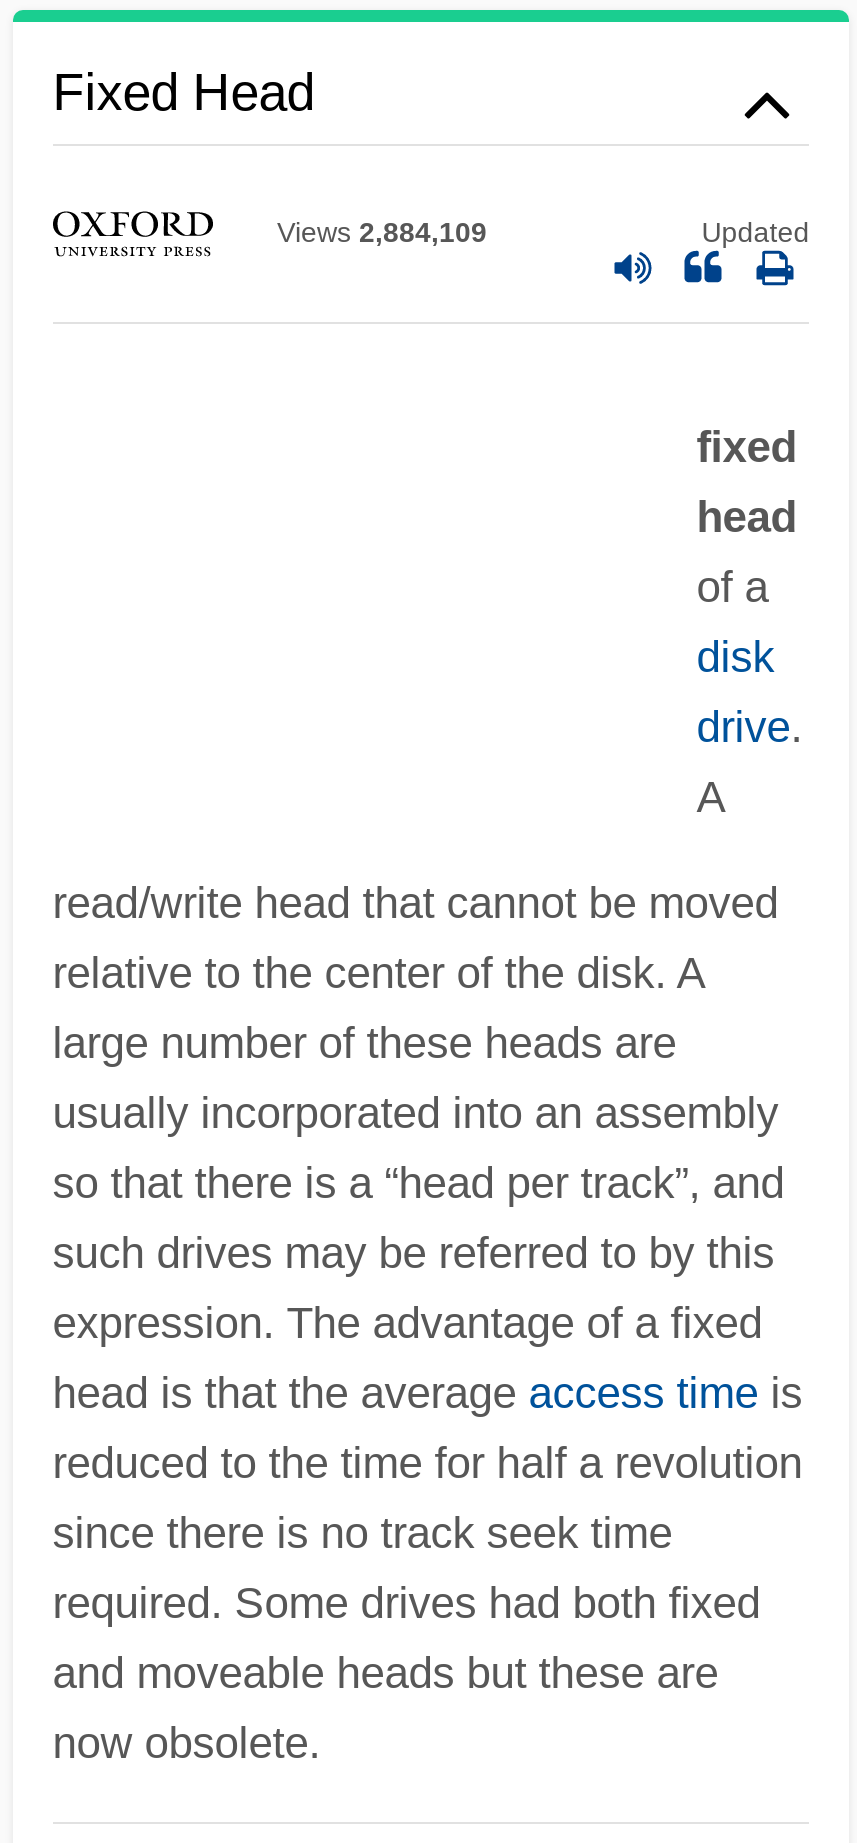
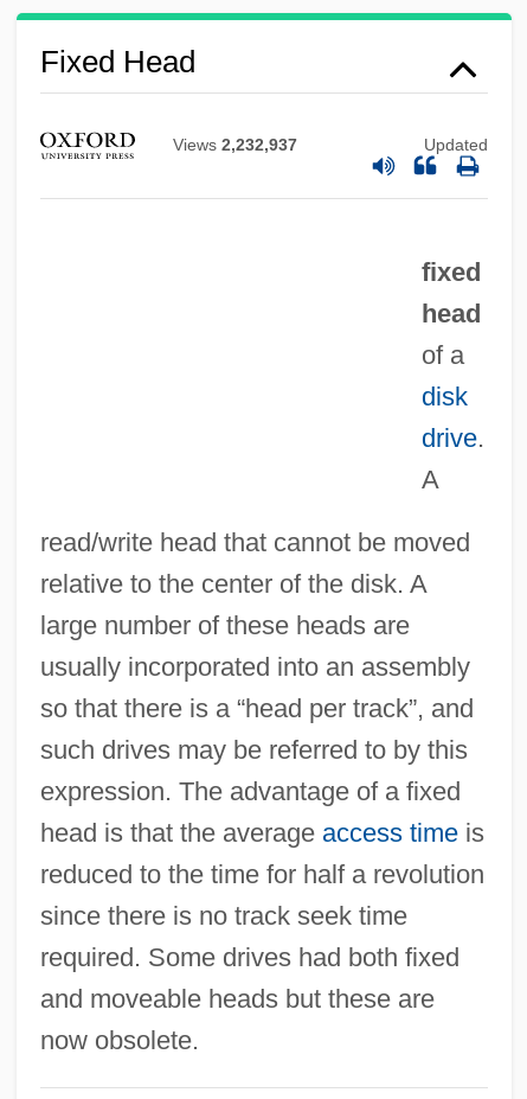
[277,217,487,249] Views 2,884,109 -> [173,136,297,155] Views 2,232,937

